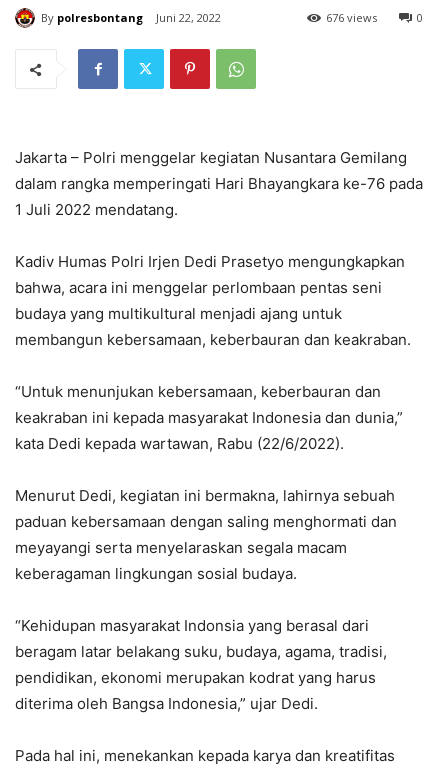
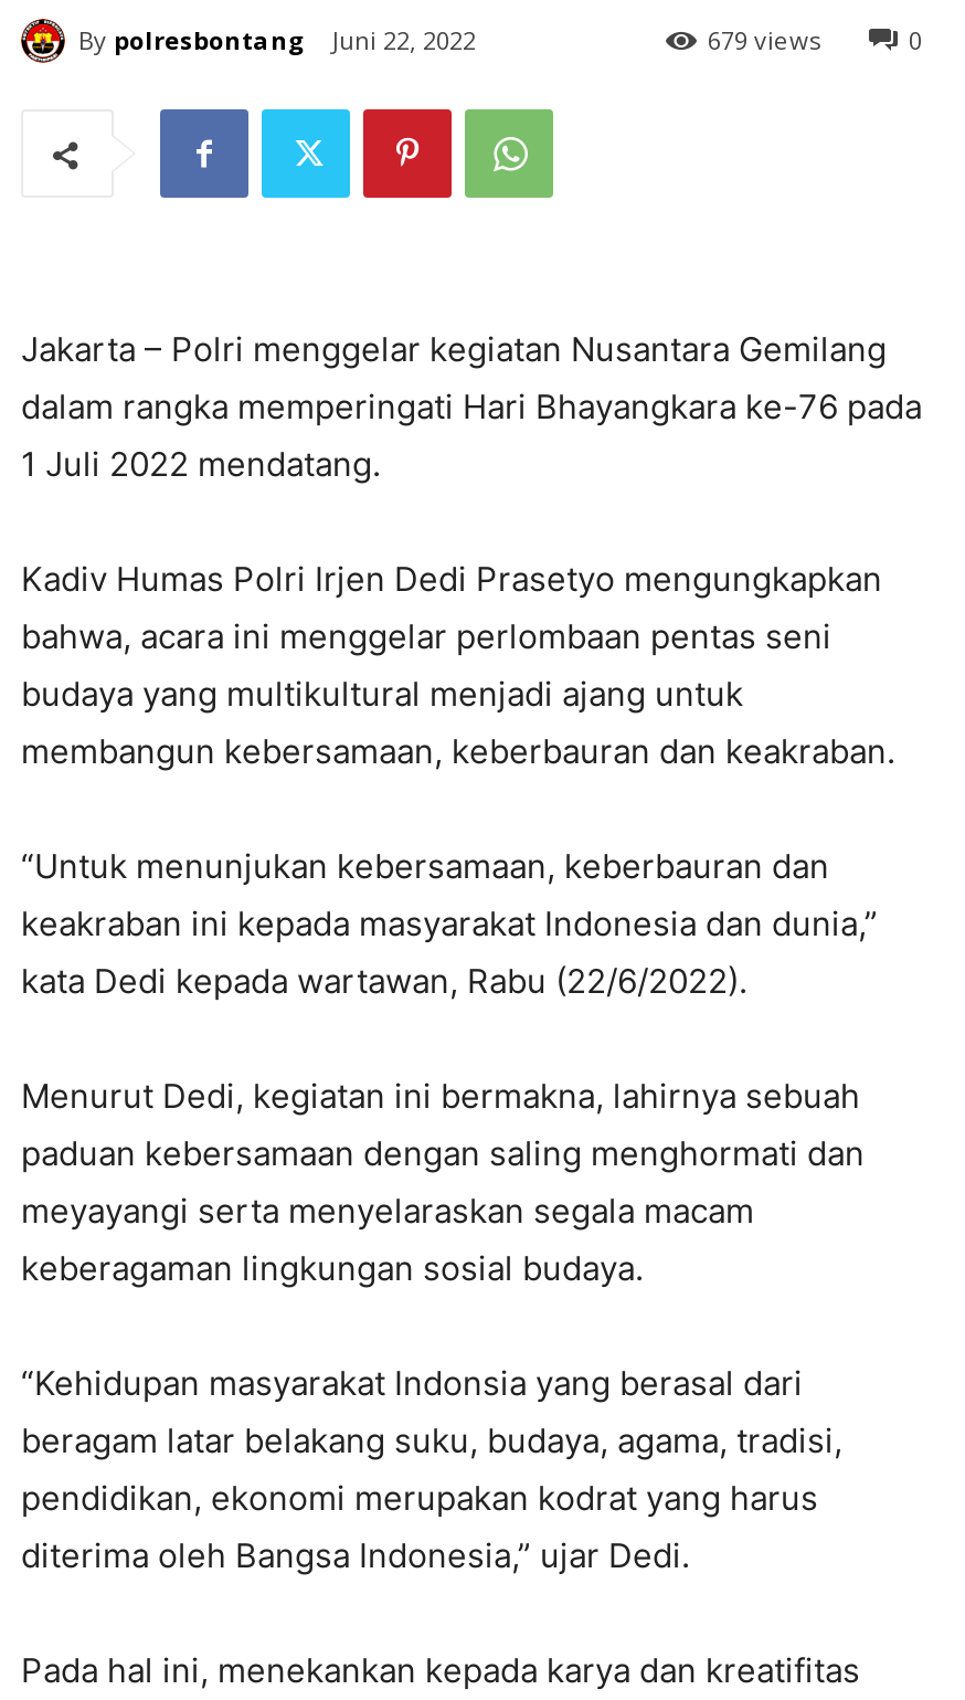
[326,10,377,25] 676 views -> [708,23,820,57] 679 views

